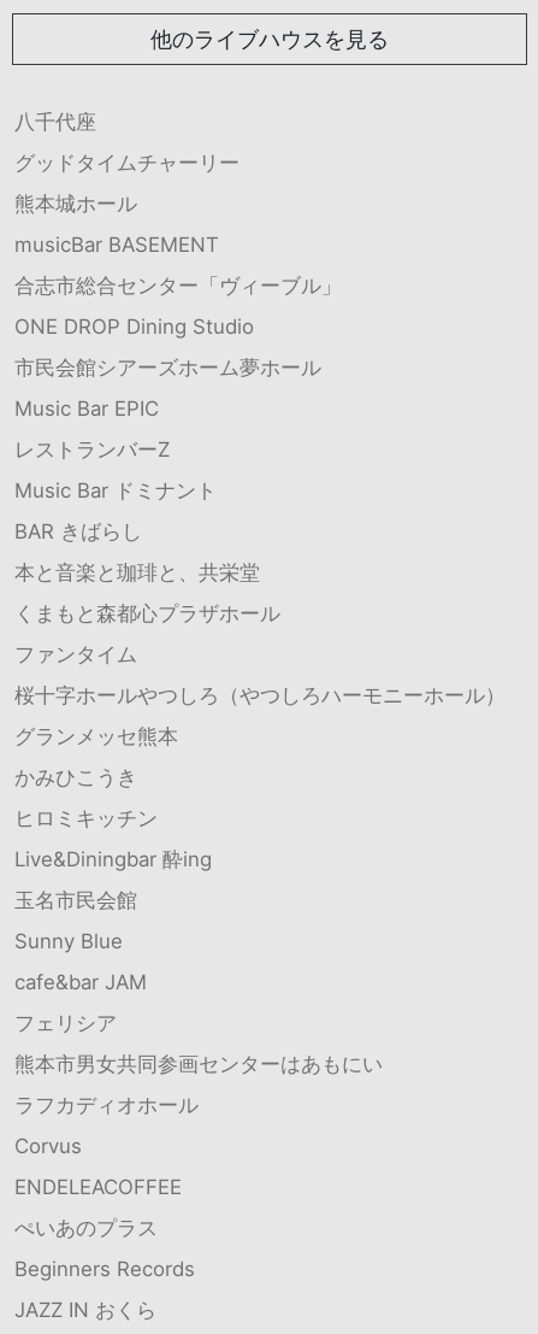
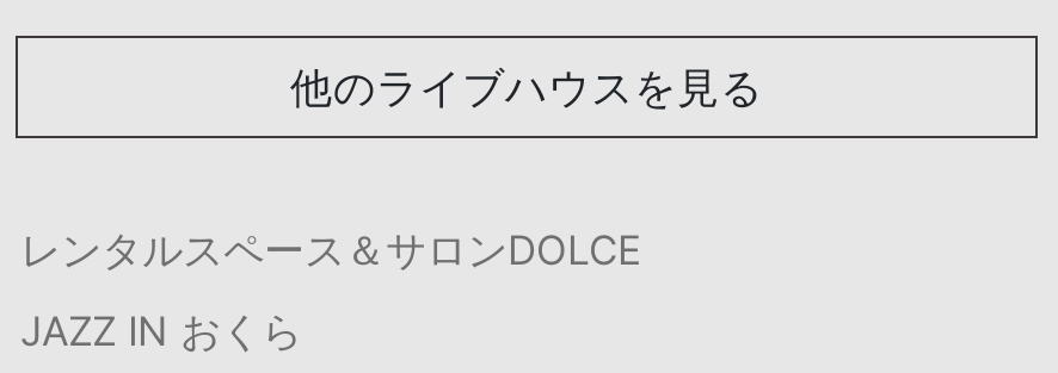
[14,110,506,1281] 八千代座 | グッドタイムチャーリー | 熊本城ホール | musicBar BASEMENT | 合志市総合センター「ヴィーブル」 | ONE DROP Dining Studio | 市民会館シアーズホーム夢ホール | Music Bar EPIC | レストランバーZ | Music Bar ドミナント | BAR きばらし | 本と音楽と珈琲と、共栄堂 | くまもと森都心プラザホール | ファンタイム | 桜十字ホールやつしろ（やつしろハーモニーホール） | グランメッセ熊本 | かみひこうき | ヒロミキッチン | Live&Diningbar 酔ing | 玉名市民会館 | Sunny Blue | cafe&bar JAM | フェリシア | 熊本市男女共同参画センターはあもにい | ラフカディオホール | Corvus | ENDELEACOFFEE | ぺいあのプラス | Beginners Records -> [20,227,641,275] レンタルスペース＆サロンDOLCE

